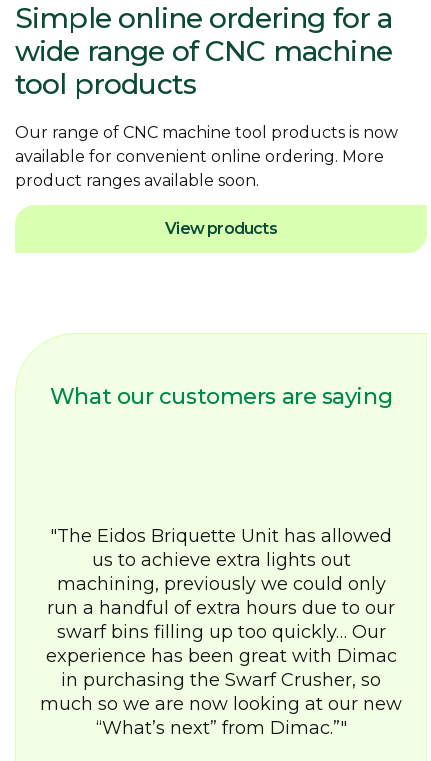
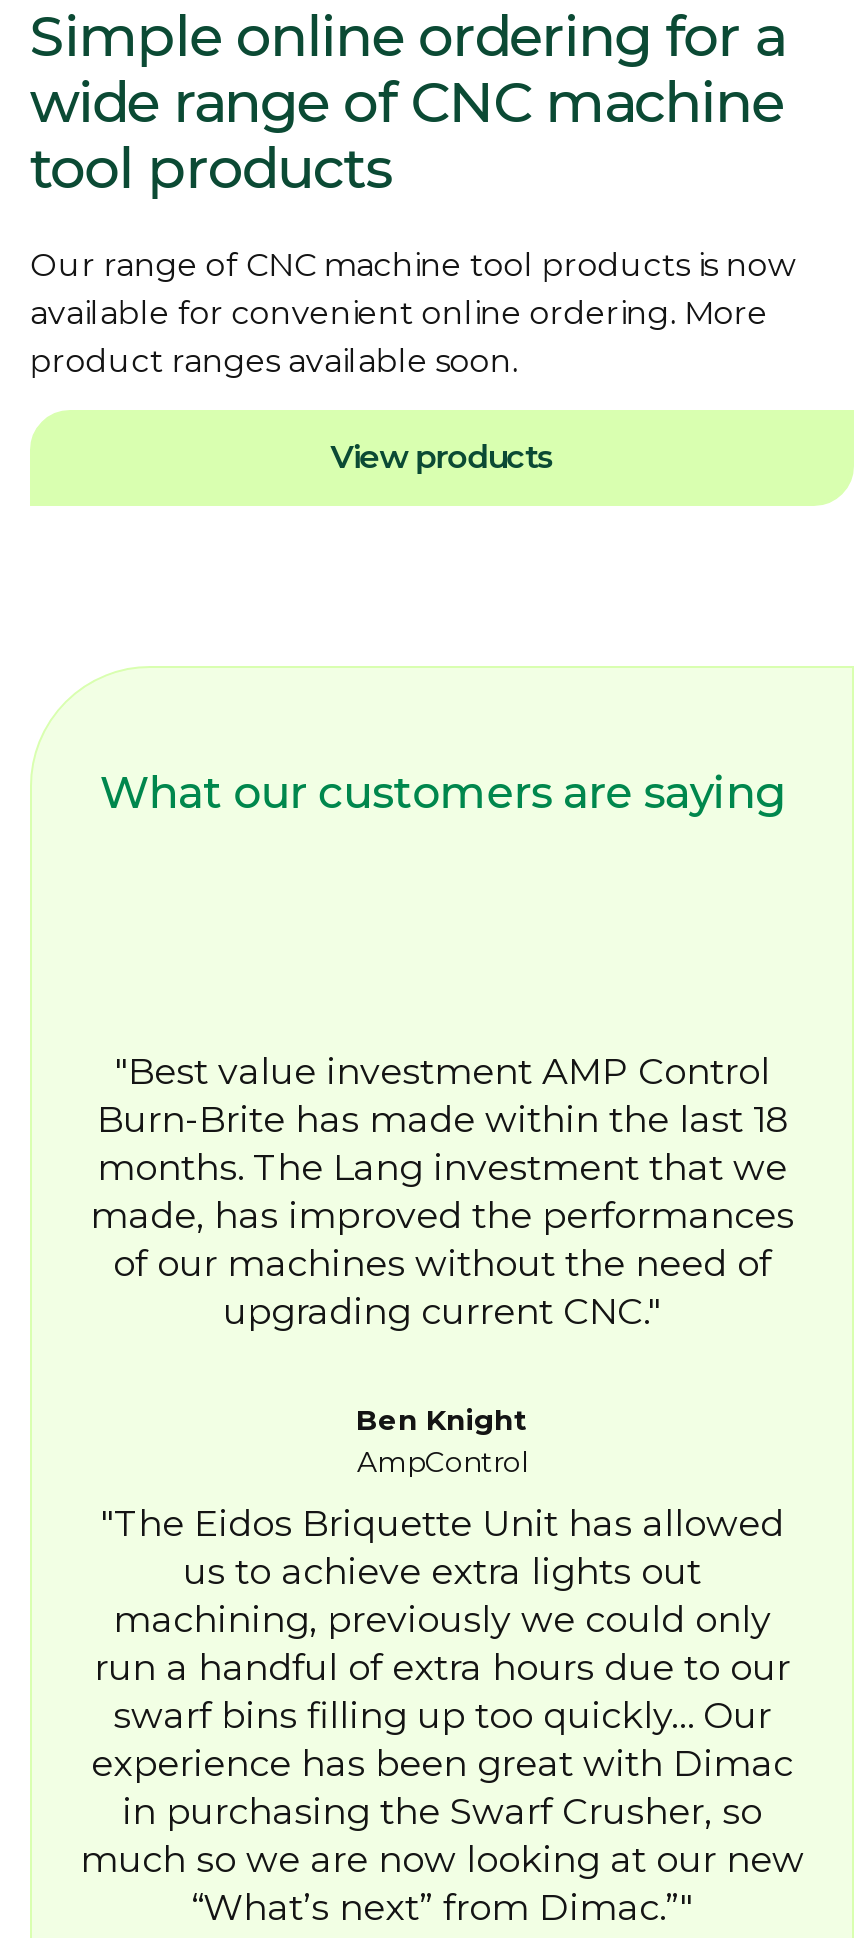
none -> [90,1049,794,1479] Best value investment AMP Control | Burn-Brite has made within the last 18 | months. The Lang investment that we | made, has improved the performances | of our machines without the need of | upgrading current CNC. | Ben Knight | AmpControl

